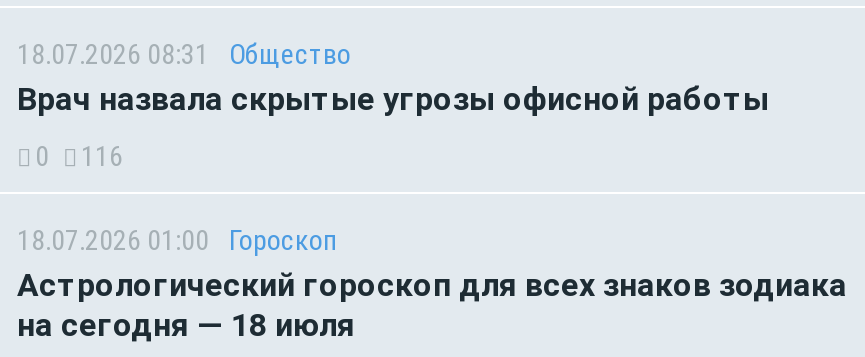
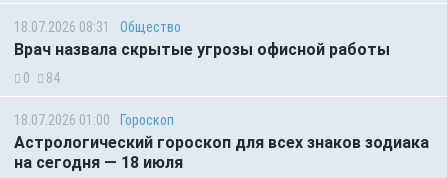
[35,140,123,172] 0 116 -> [23,70,60,86] 0 84

